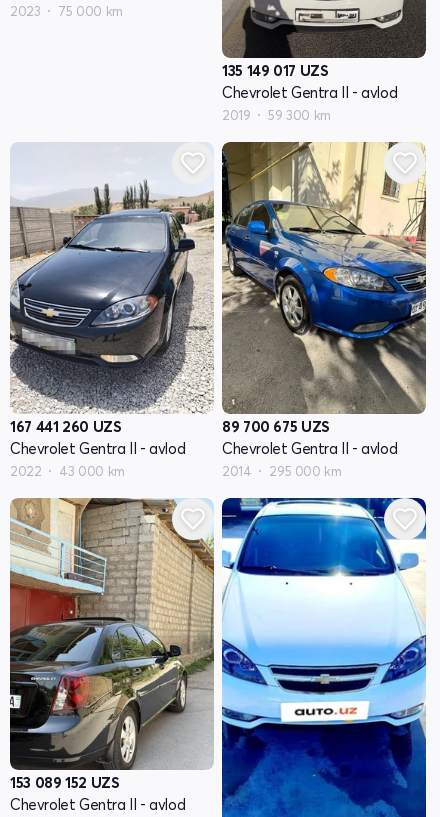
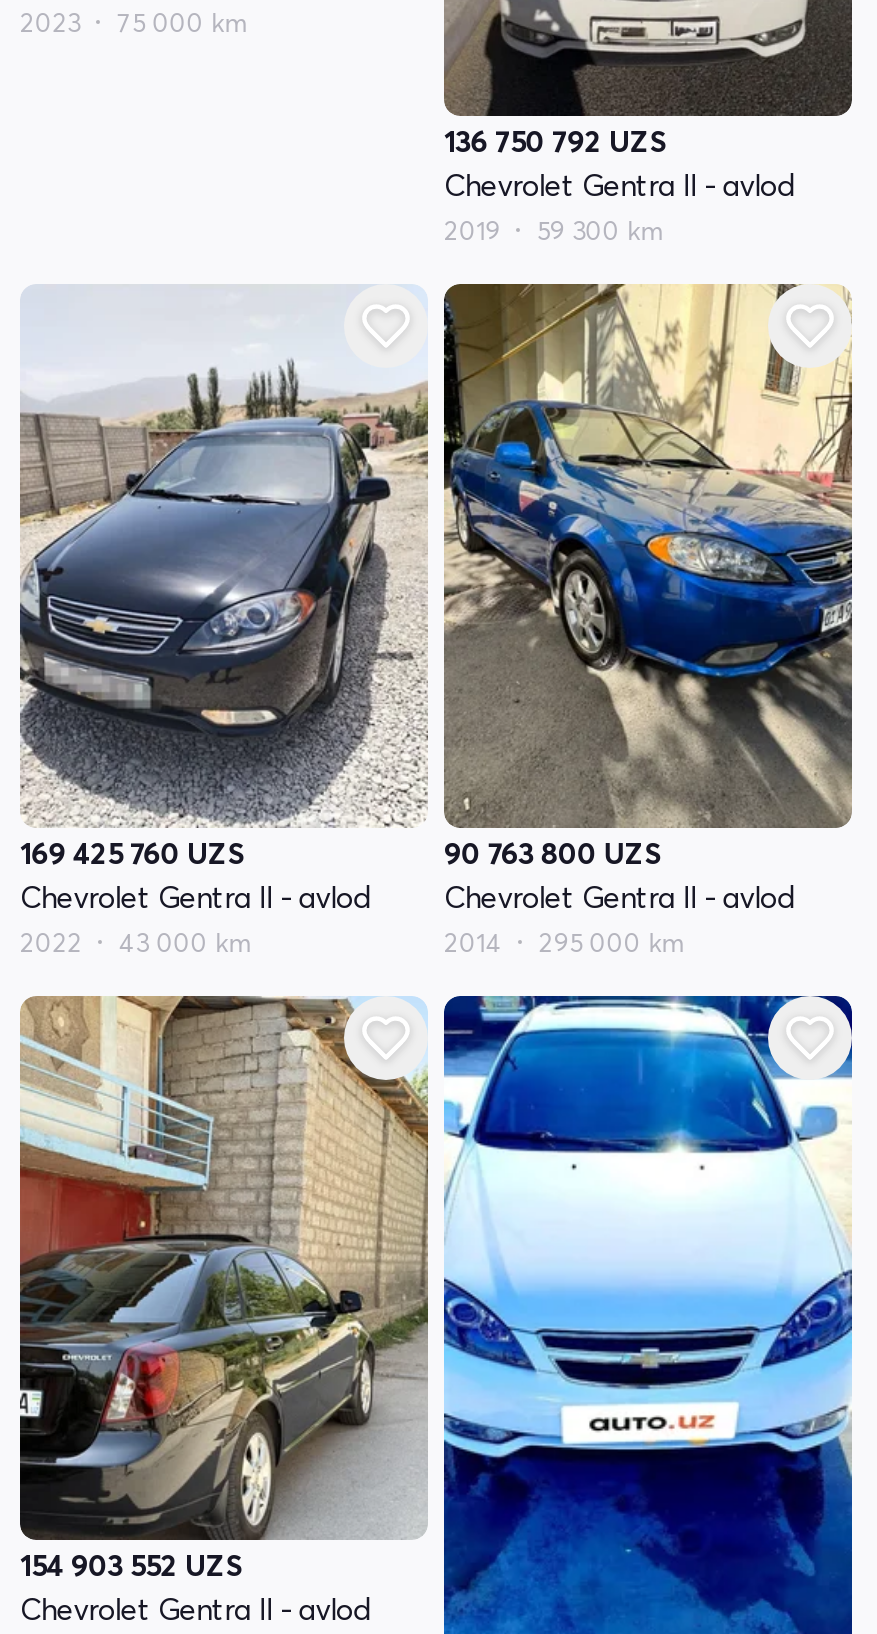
[222,60,328,79] 135 149 017 UZS -> [444,121,667,159] 136 750 792 UZS
[10,416,121,435] 167 441 260 UZS -> [20,833,245,871] 169 425 760 UZS
[222,416,330,435] 89 700 675 UZS -> [444,833,662,871] 90 763 800 UZS
[10,772,119,791] 153 089 152 UZS -> [20,1545,243,1583] 154 903 552 UZS

